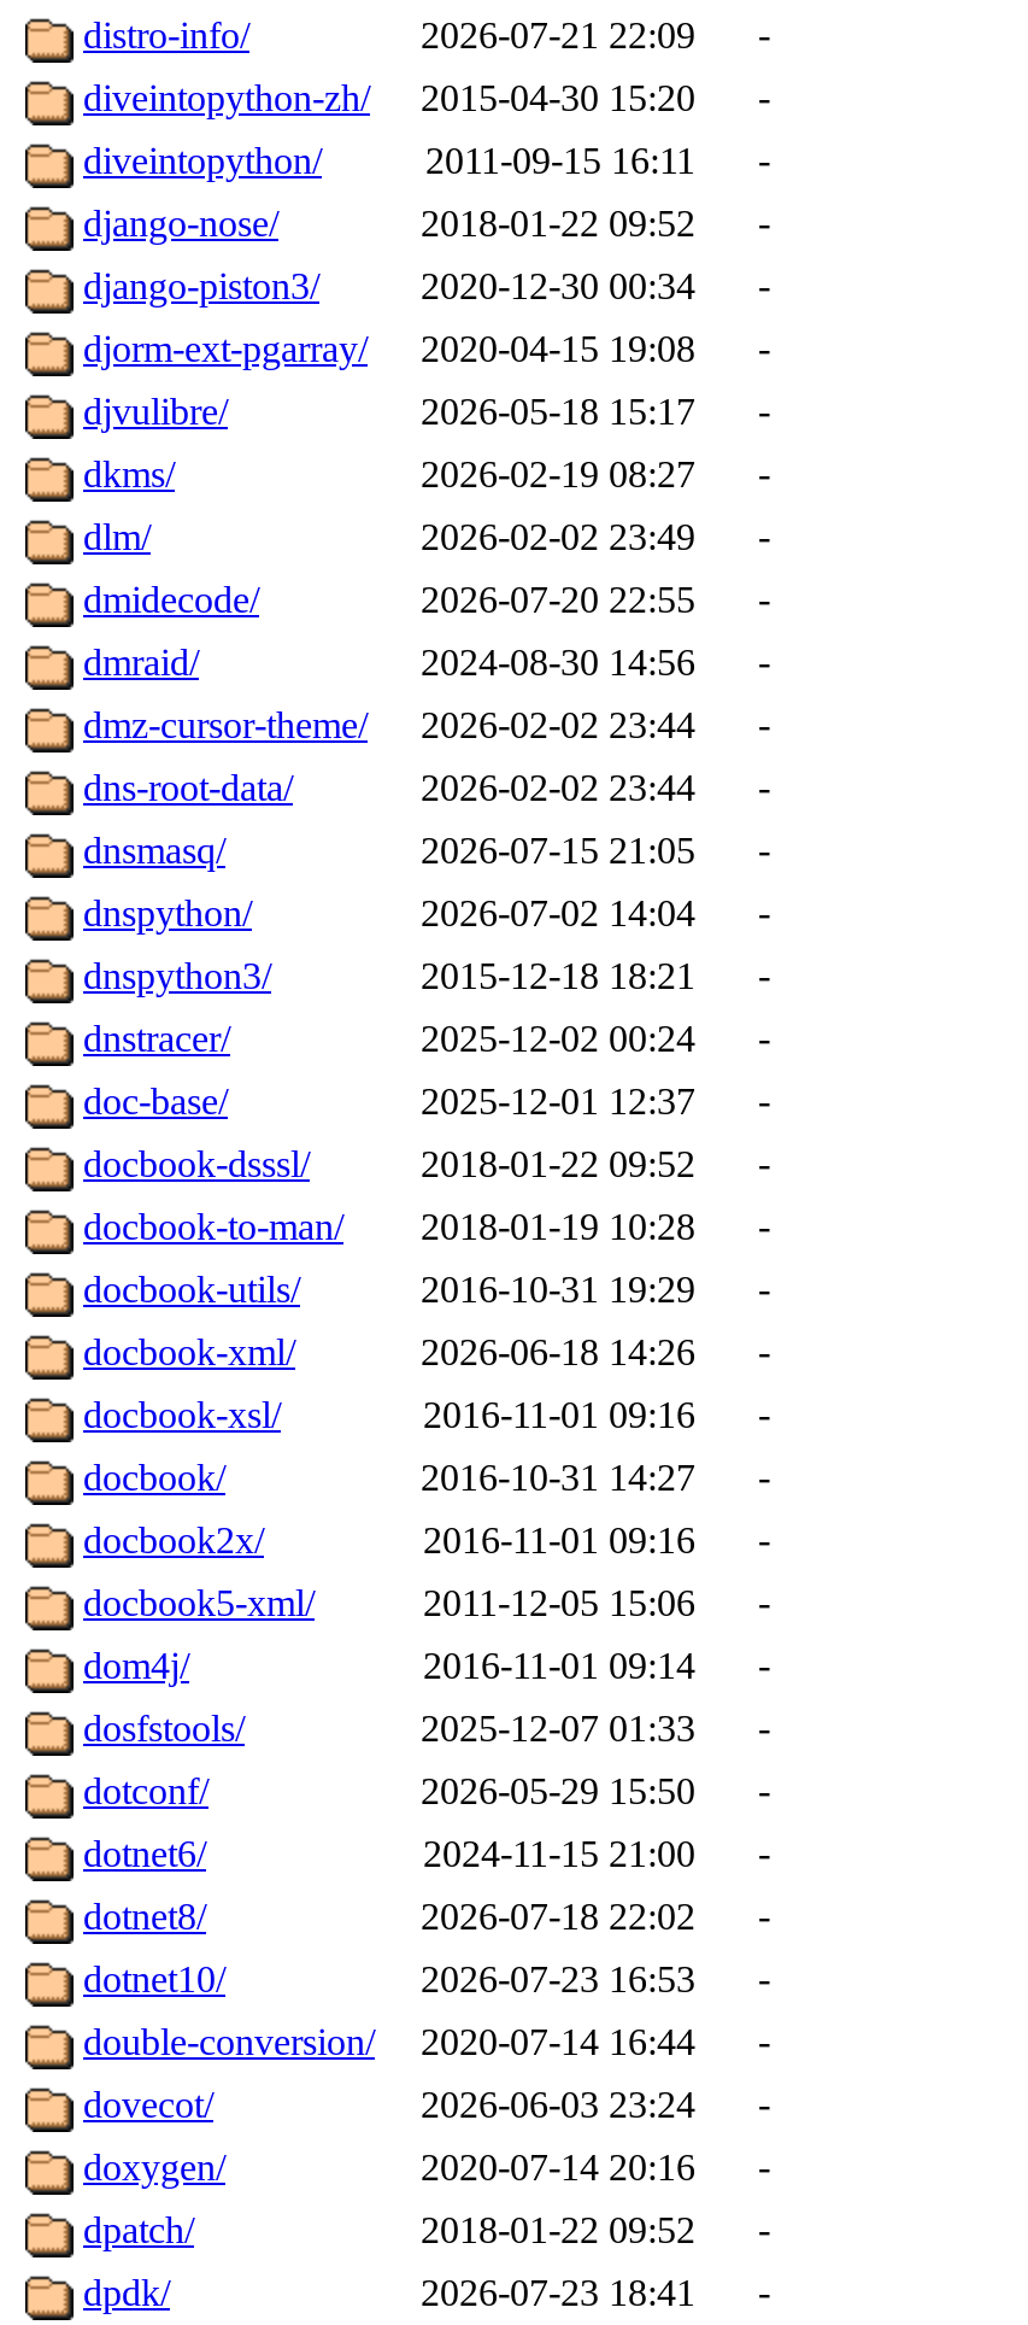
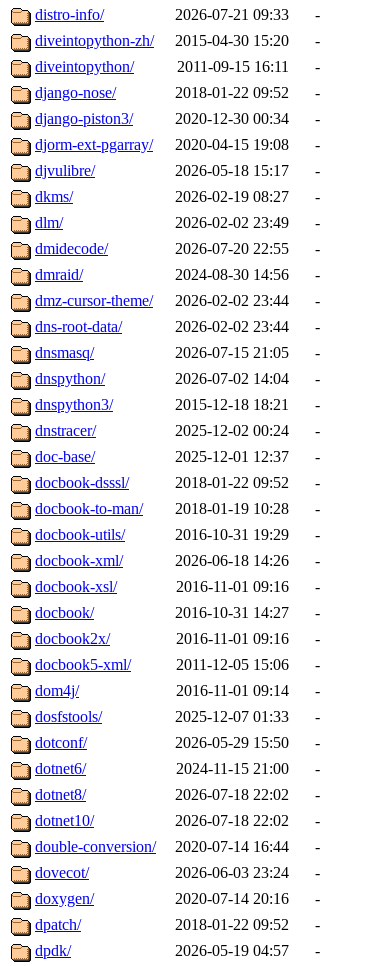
[421,15,695,56] 2026-07-21 22:09 -> [175,6,289,23] 2026-07-21 09:33
[421,1959,695,2000] 2026-07-23 16:53 -> [175,812,289,829] 2026-07-18 22:02
[421,2273,695,2314] 2026-07-23 18:41 -> [175,942,289,959] 2026-05-19 04:57

